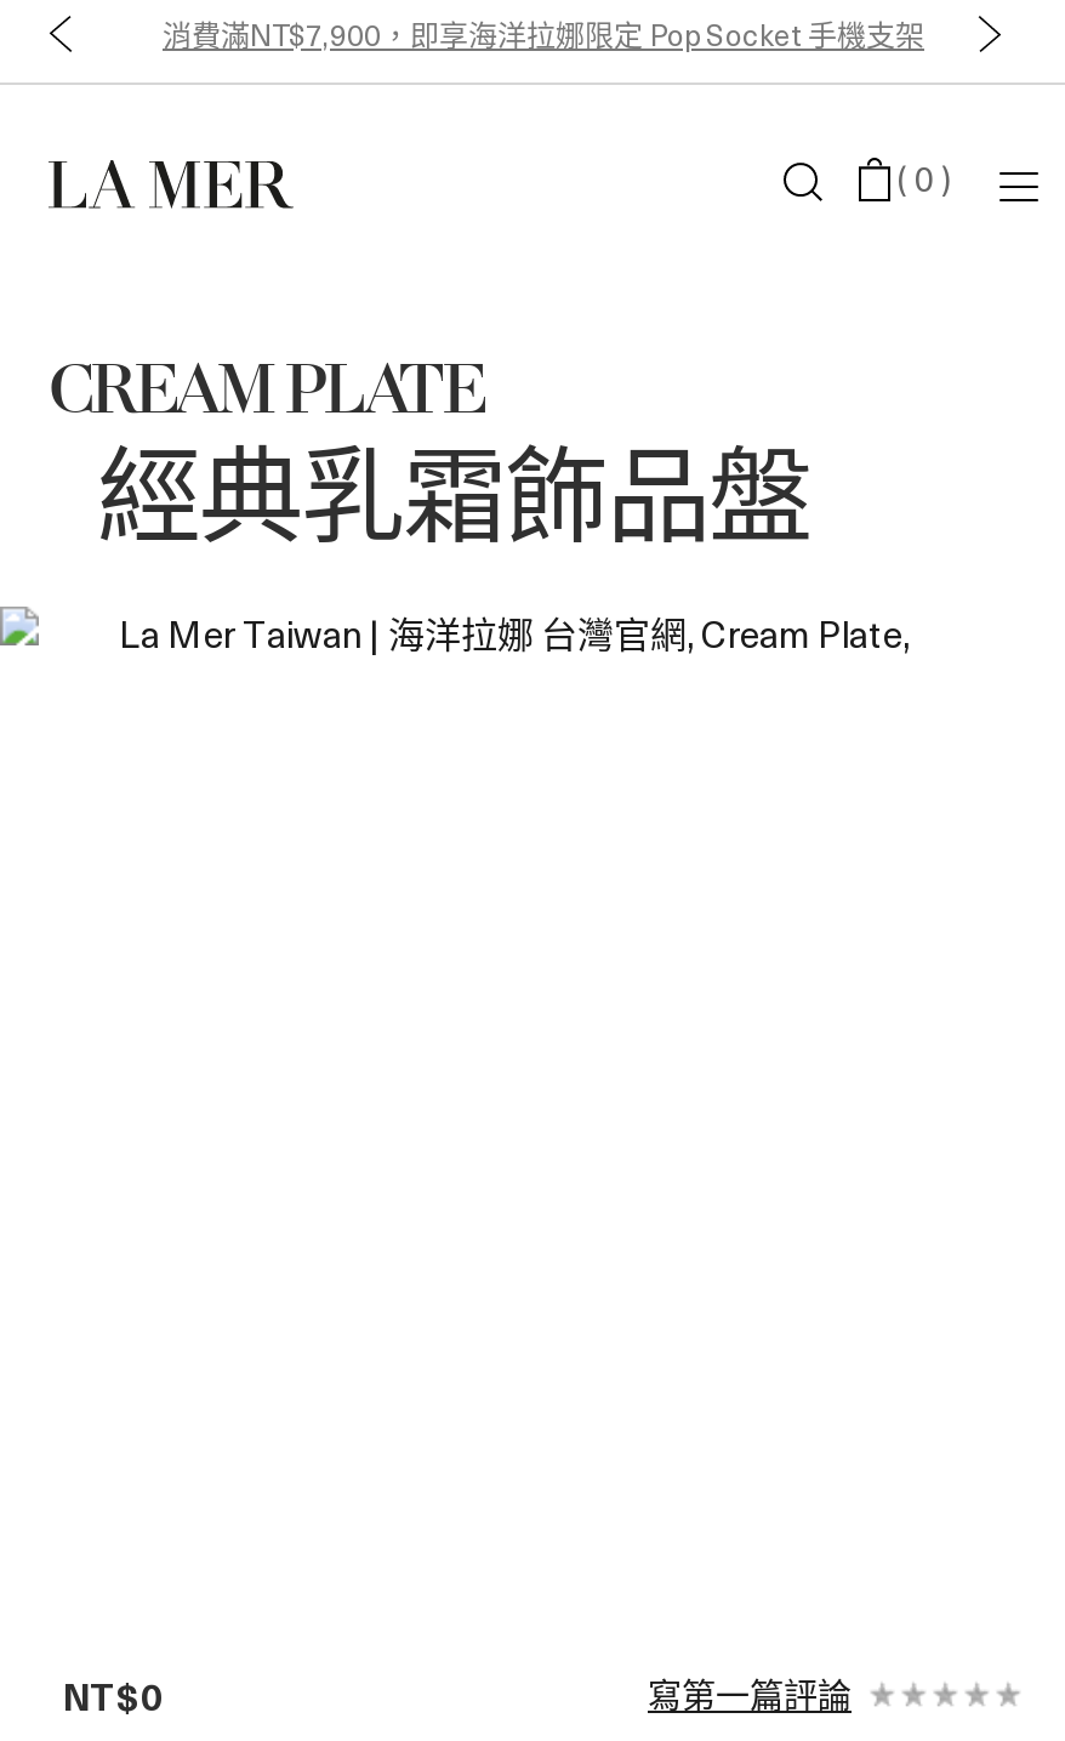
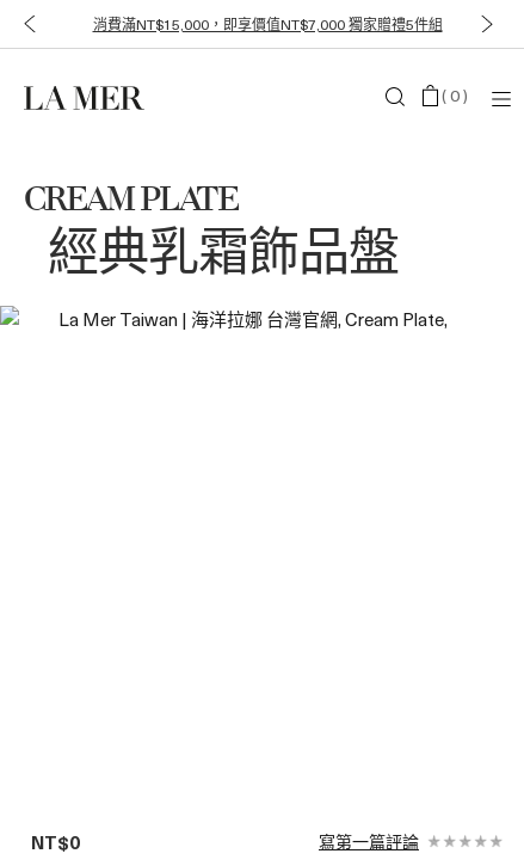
[163,12,924,56] 消費滿NT$7,900，即享海洋拉娜限定 Pop Socket 手機支架 -> [93,13,442,35] 消費滿NT$15,000，即享價值NT$7,000 獨家贈禮5件組

